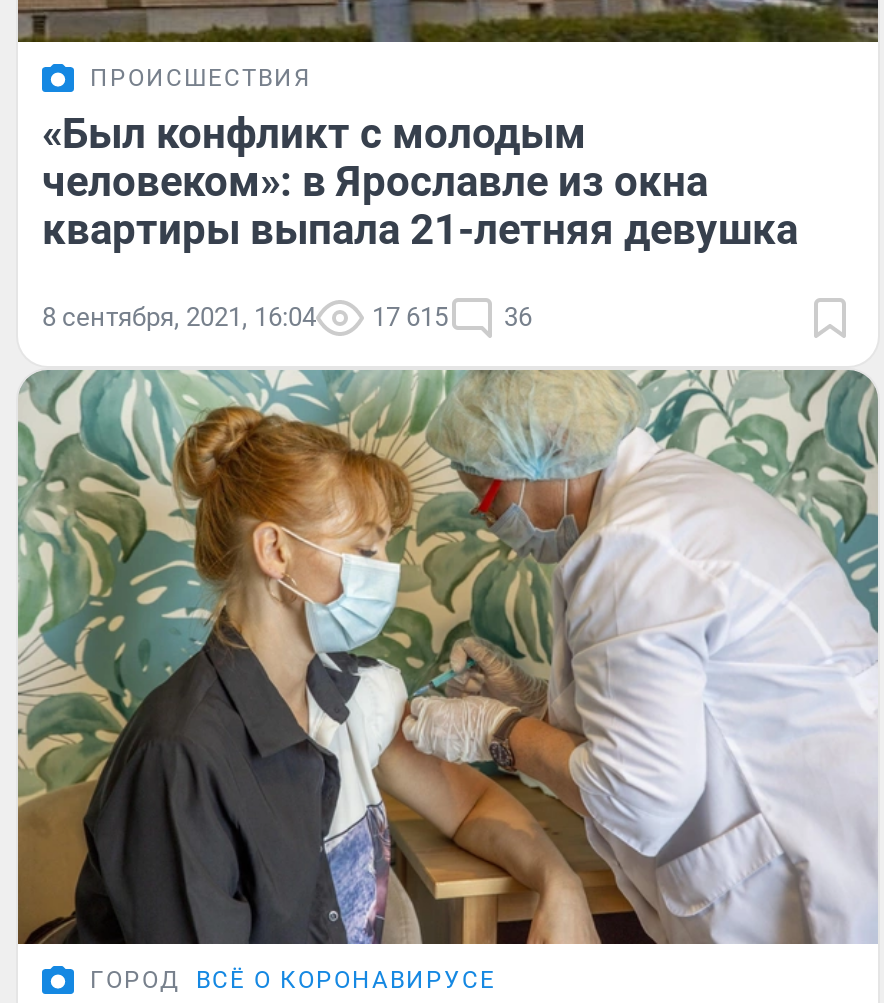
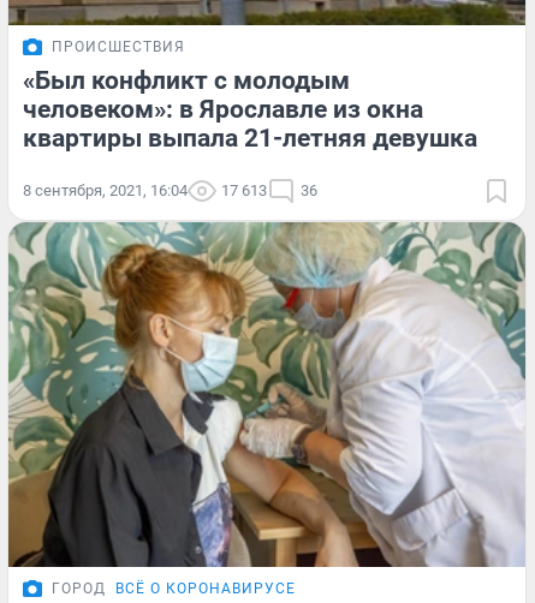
[42,302,532,332] 8 сентября, 2021, 16:04 17 615 36 -> [23,181,317,199] 8 сентября, 2021, 16:04 17 613 36

